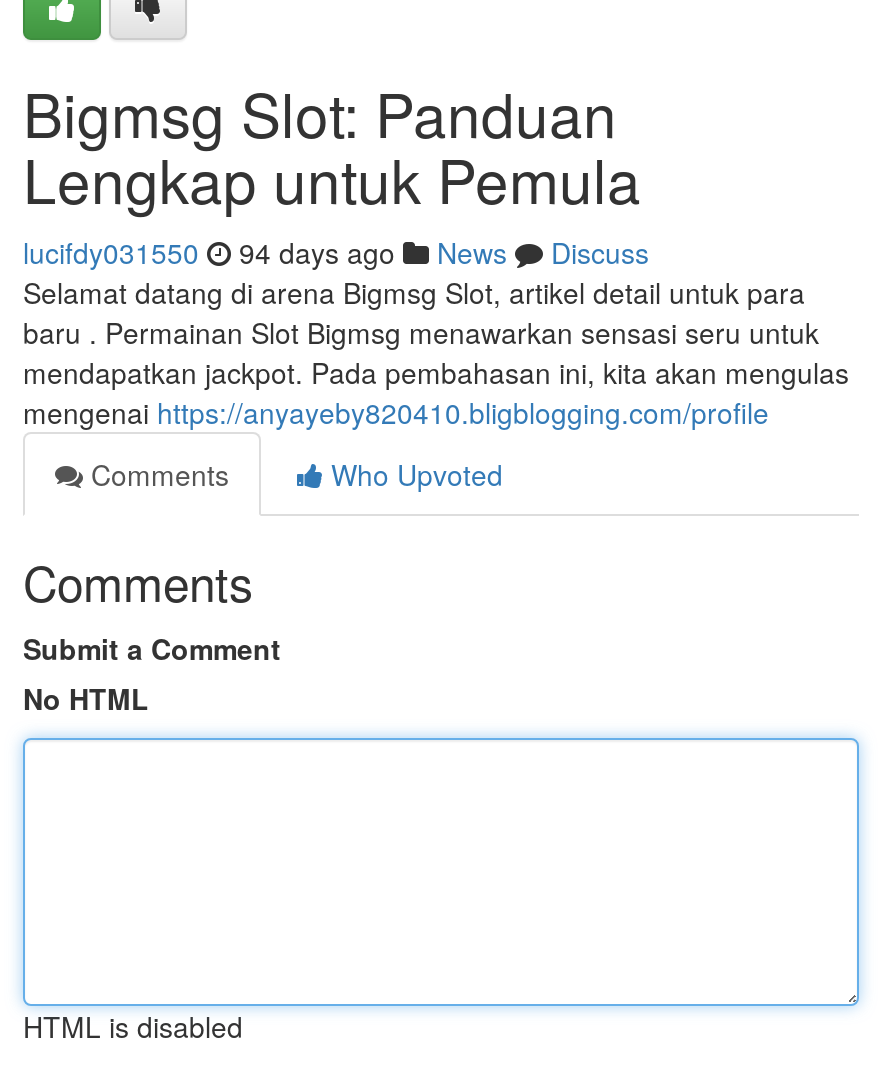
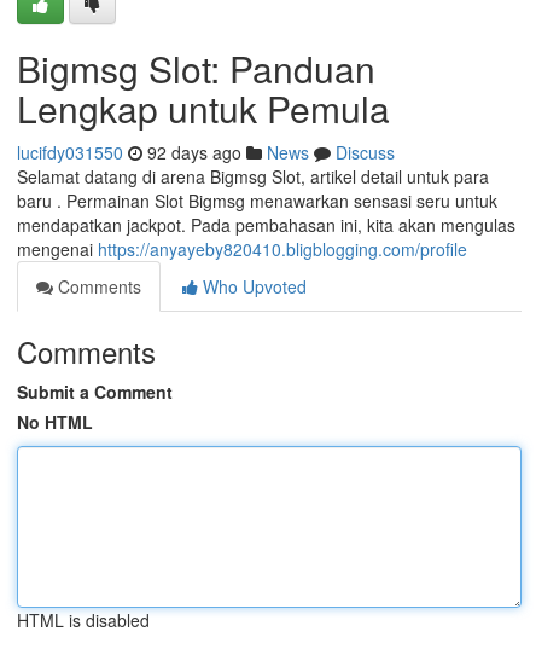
[23,232,649,272] lucifdy031550 94 days ago News Discuss -> [17,140,395,164] lucifdy031550 92 days ago News Discuss

